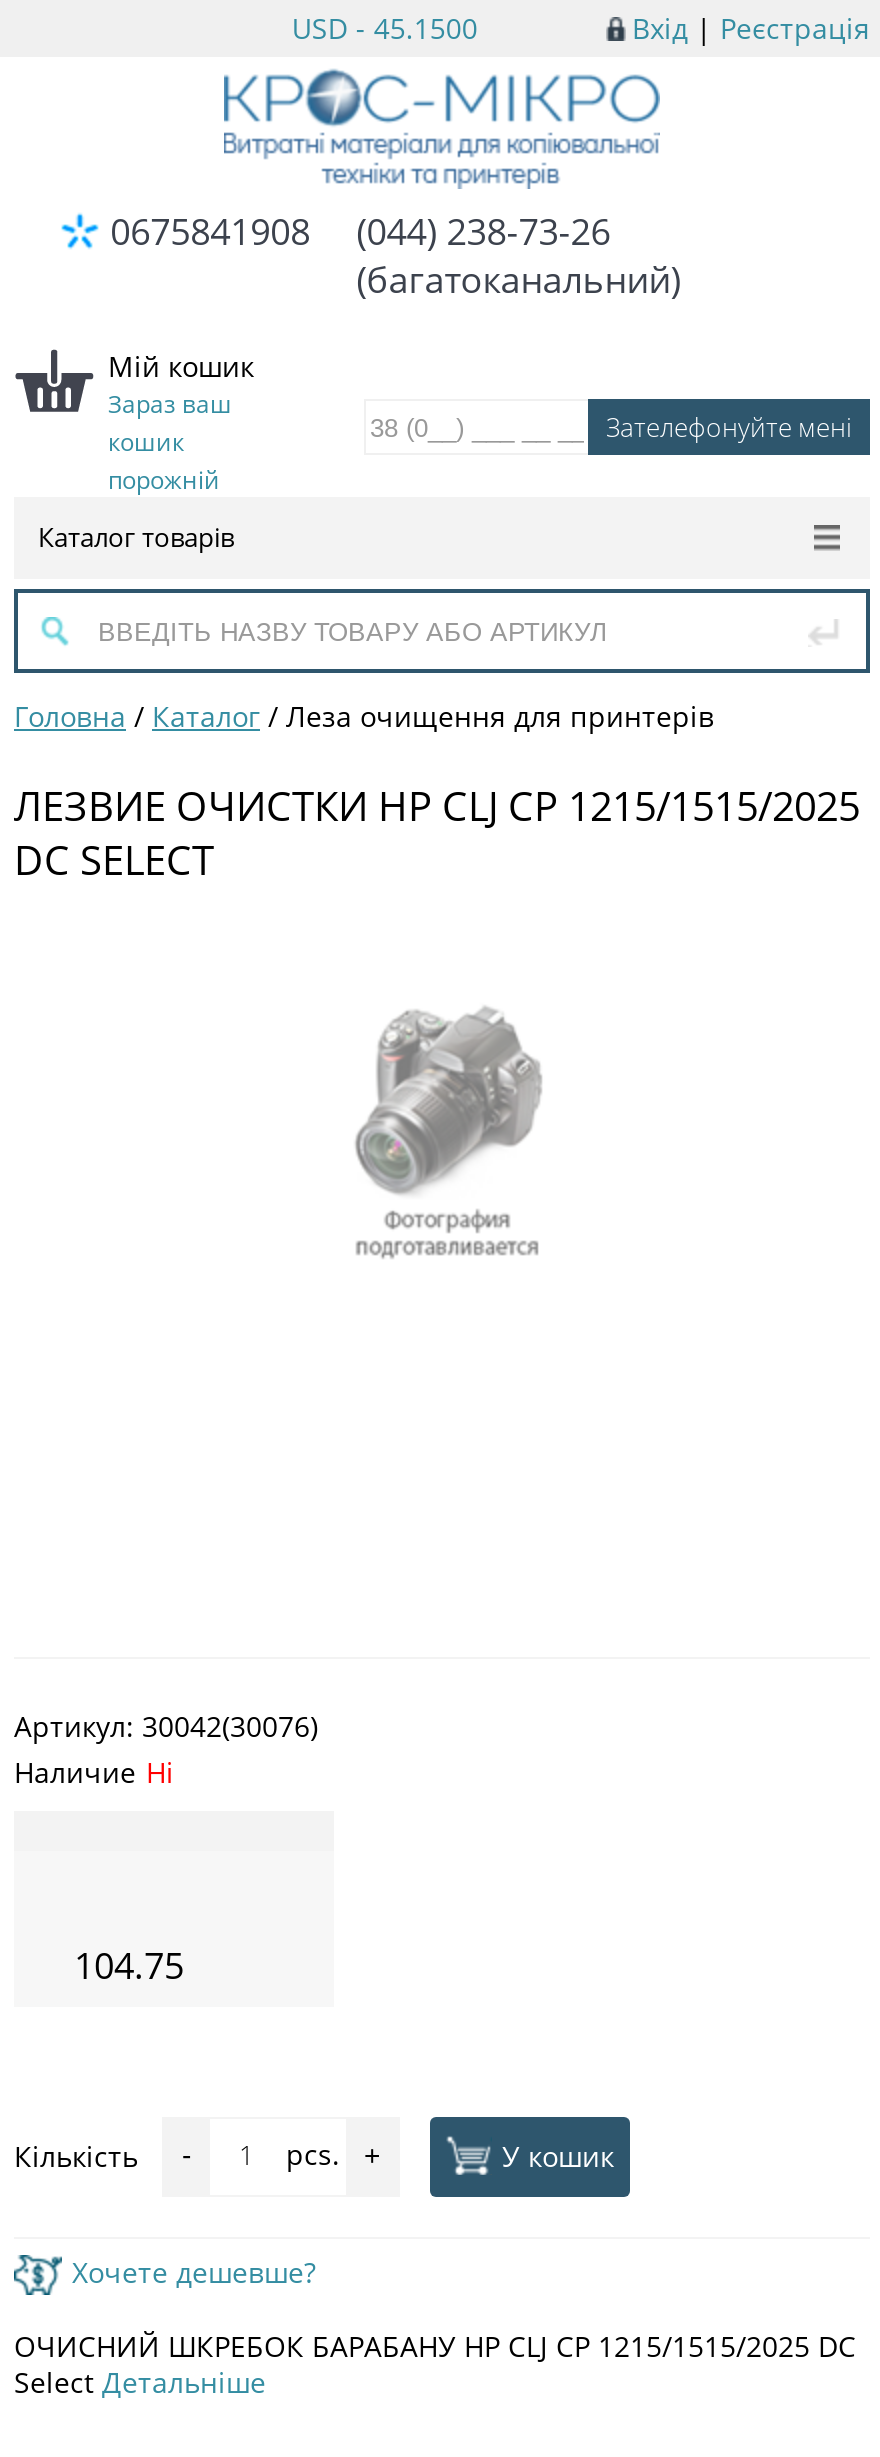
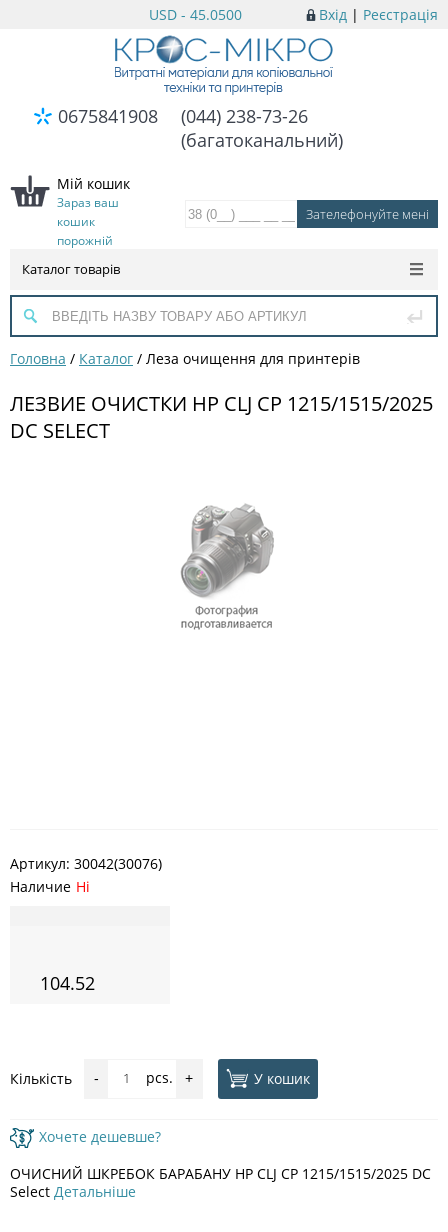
[292,9,478,47] USD - 45.1500 -> [149,5,242,24] USD - 45.0500
[74,1940,184,1988] 104.75 -> [40,970,95,994] 104.52

